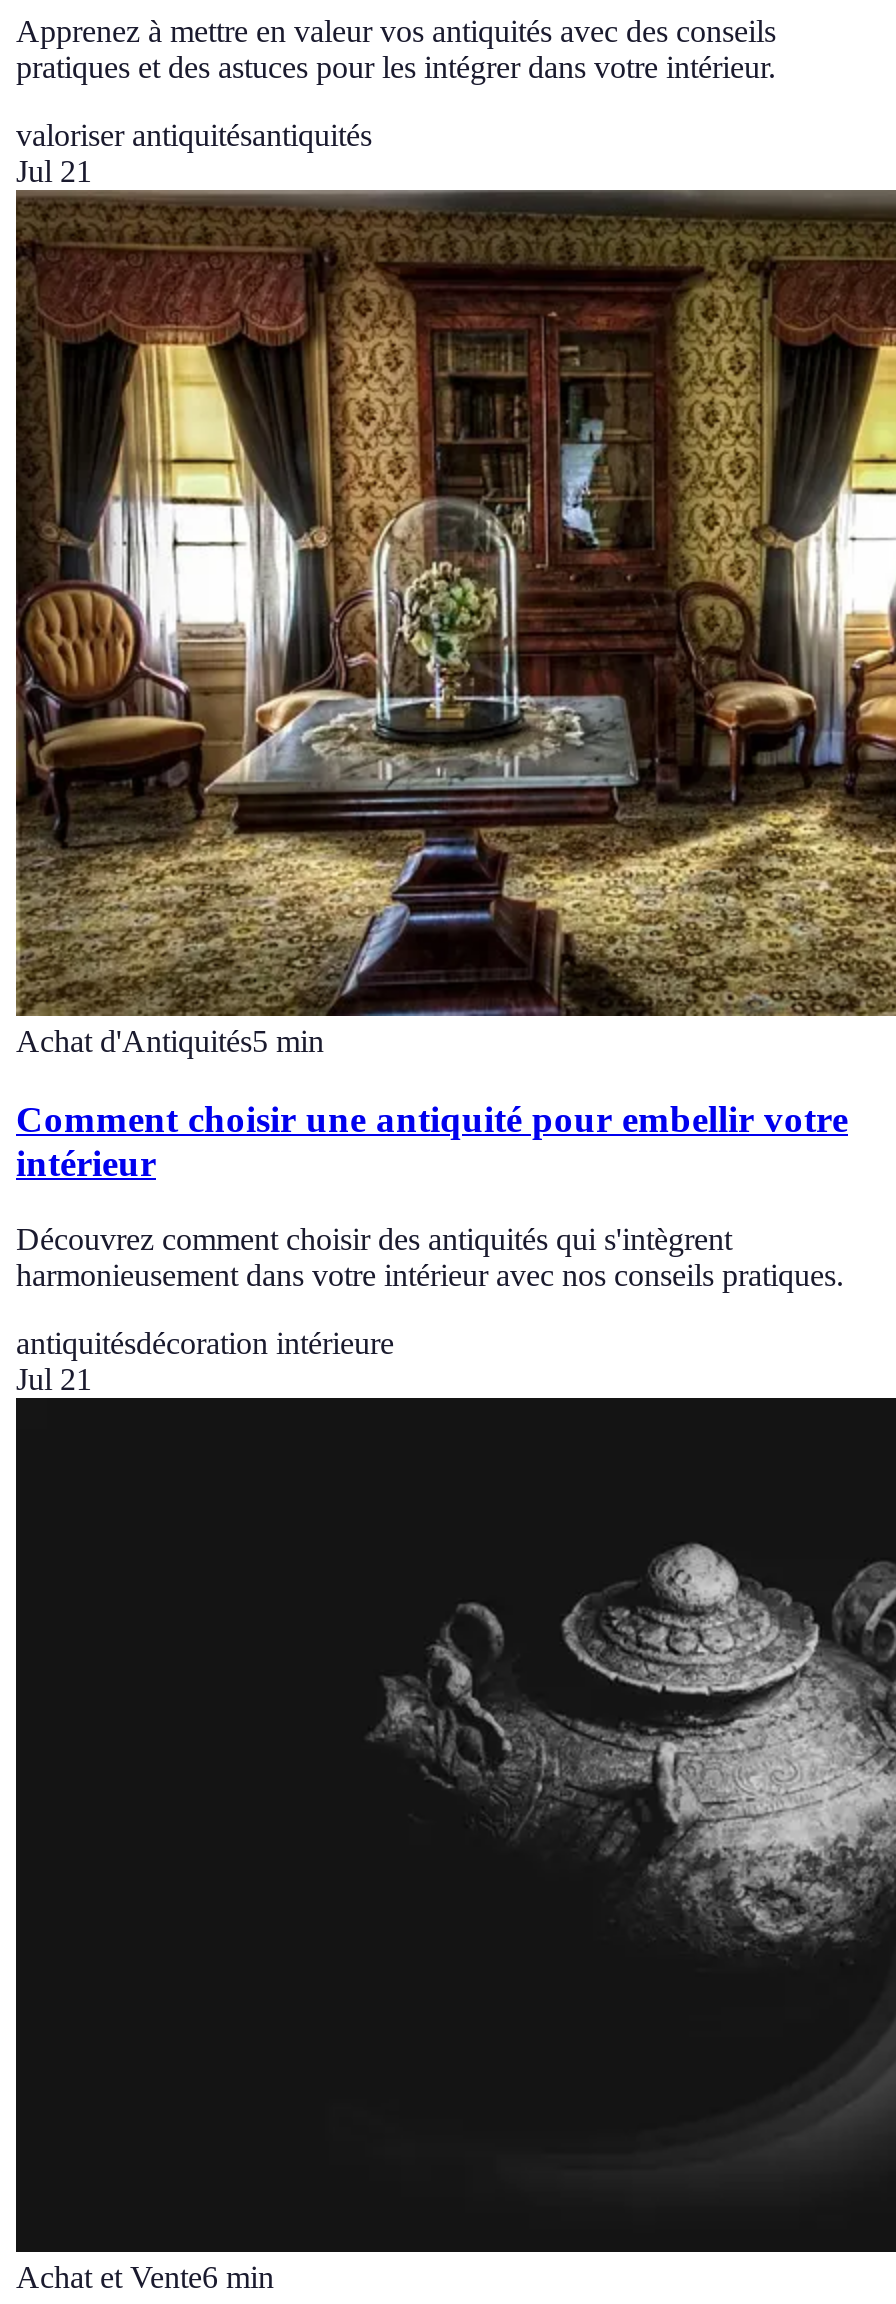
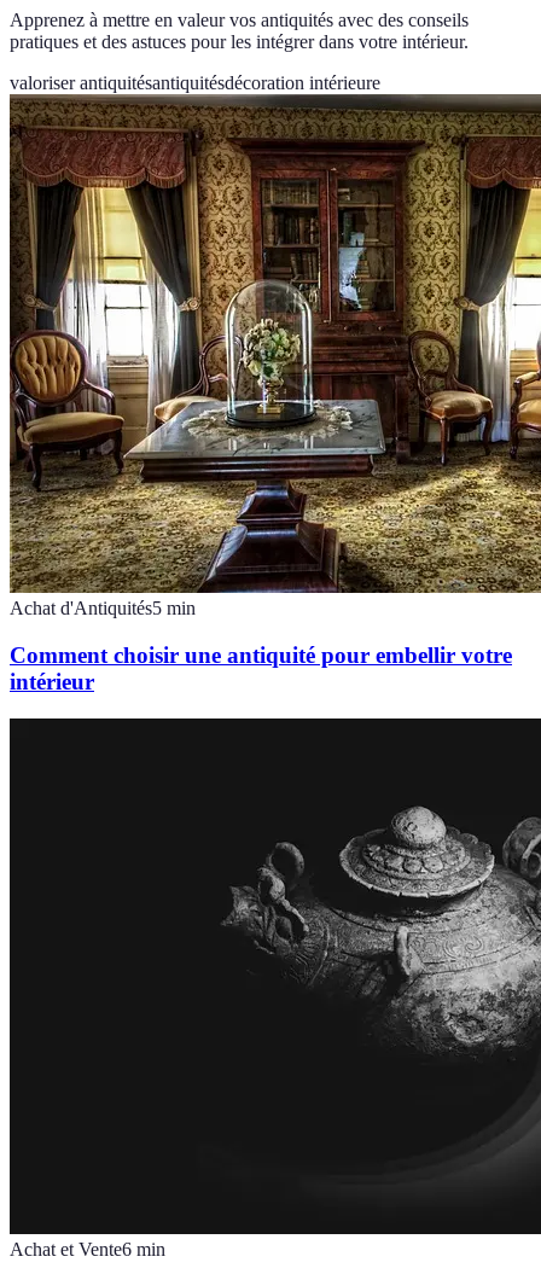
[16,117,372,187] valoriser antiquitésantiquités | Jul 21 -> [10,73,380,93] valoriser antiquitésantiquitésdécoration intérieure
[16,1222,844,1396] Découvrez comment choisir des antiquités qui s'intègrent | harmonieusement dans votre intérieur avec nos conseils pratiques. | antiquitésdécoration intérieure | Jul 21 -> none

